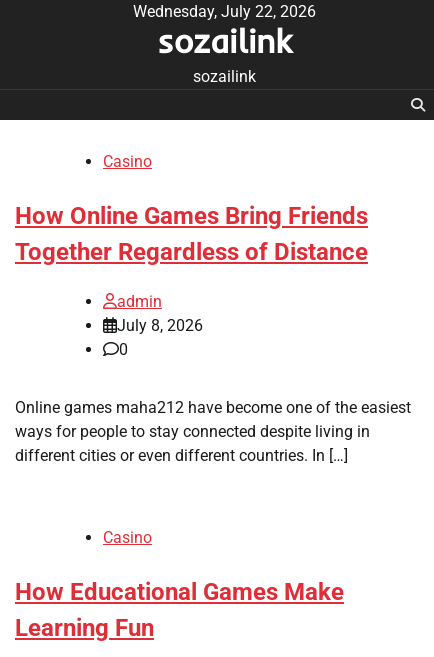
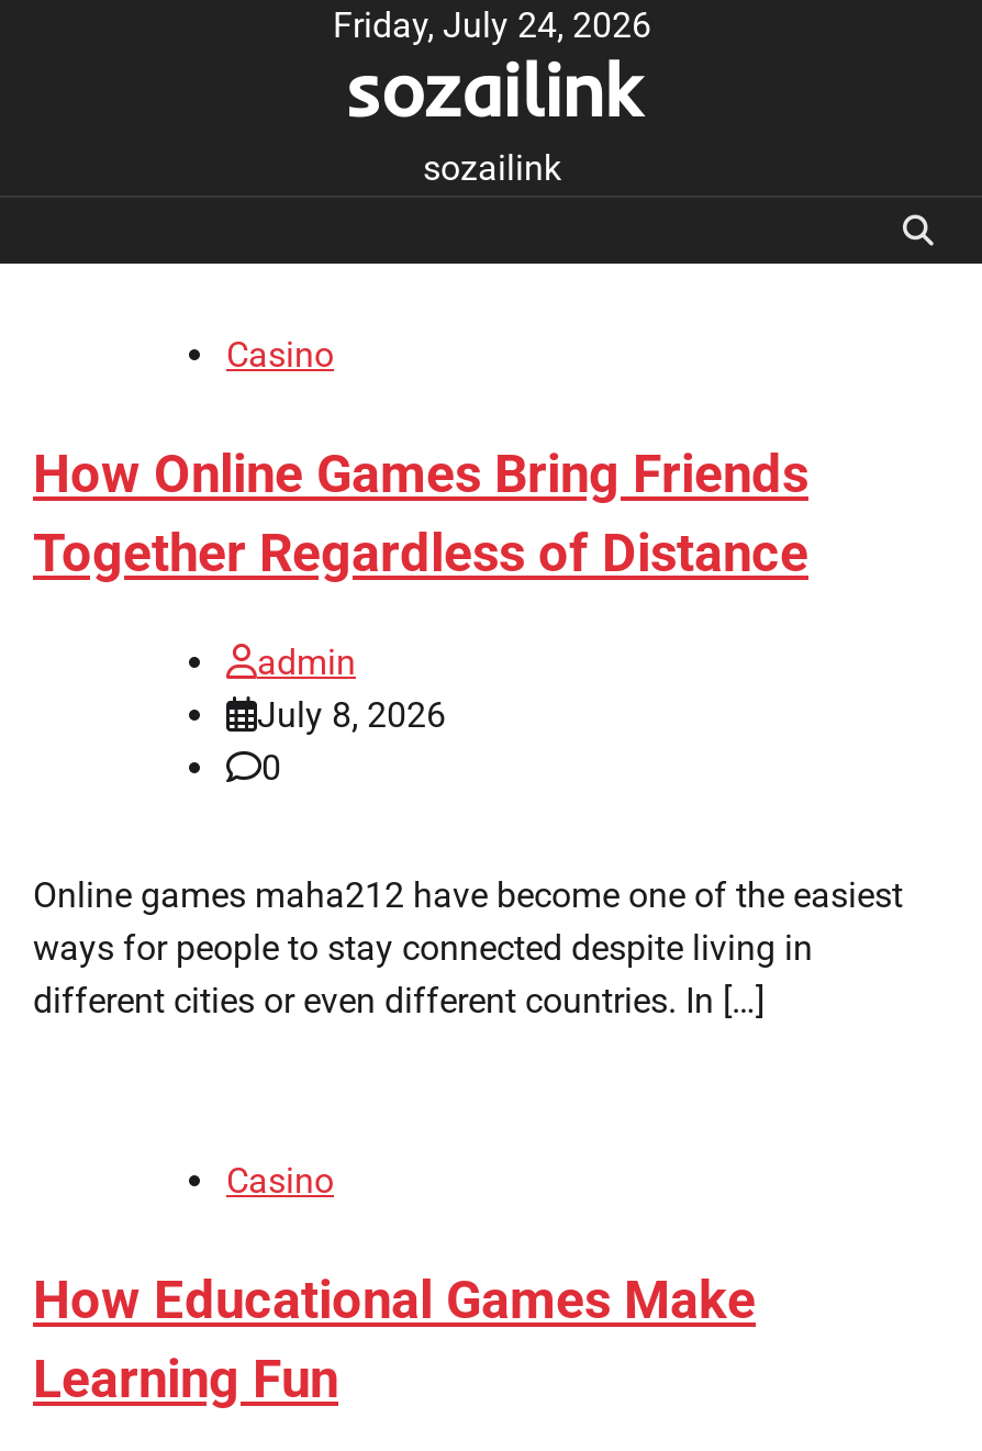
[132,2,315,21] Wednesday, July 22, 2026 -> [333,4,651,46] Friday, July 24, 2026

